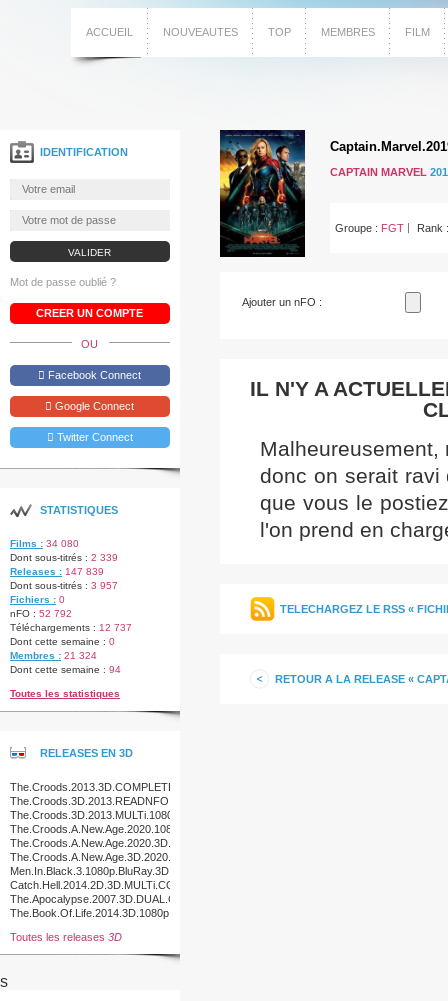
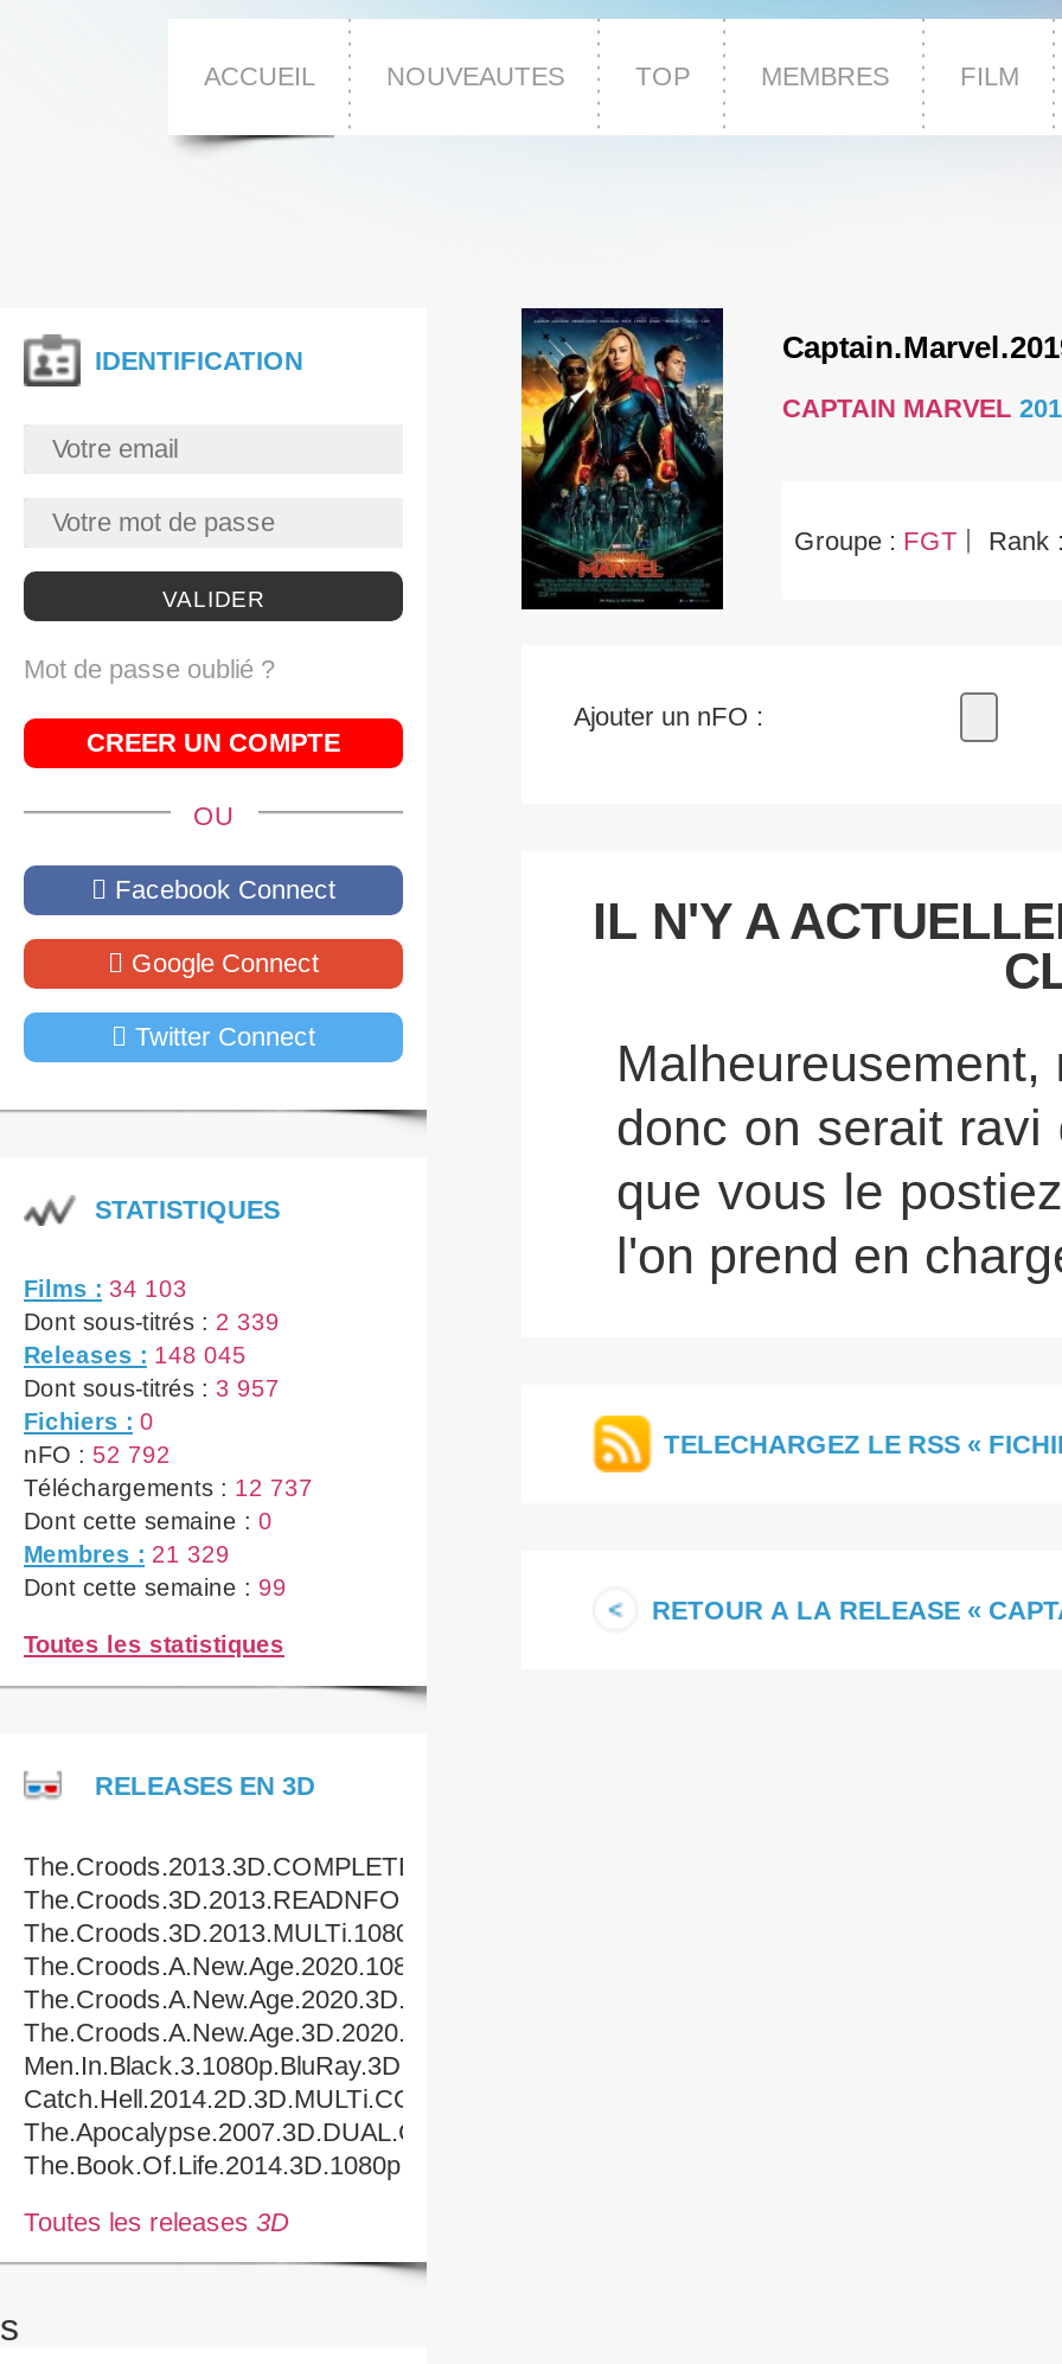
[10,538,79,549] Films : 34 080 -> [24,1276,187,1302] Films : 34 103
[10,566,104,577] Releases : 147 839 -> [24,1342,247,1368] Releases : 148 045
[10,650,97,661] Membres : 21 324 -> [24,1541,230,1567] Membres : 21 329
[10,664,121,675] Dont cette semaine : 94 -> [24,1574,287,1601] Dont cette semaine : 99

